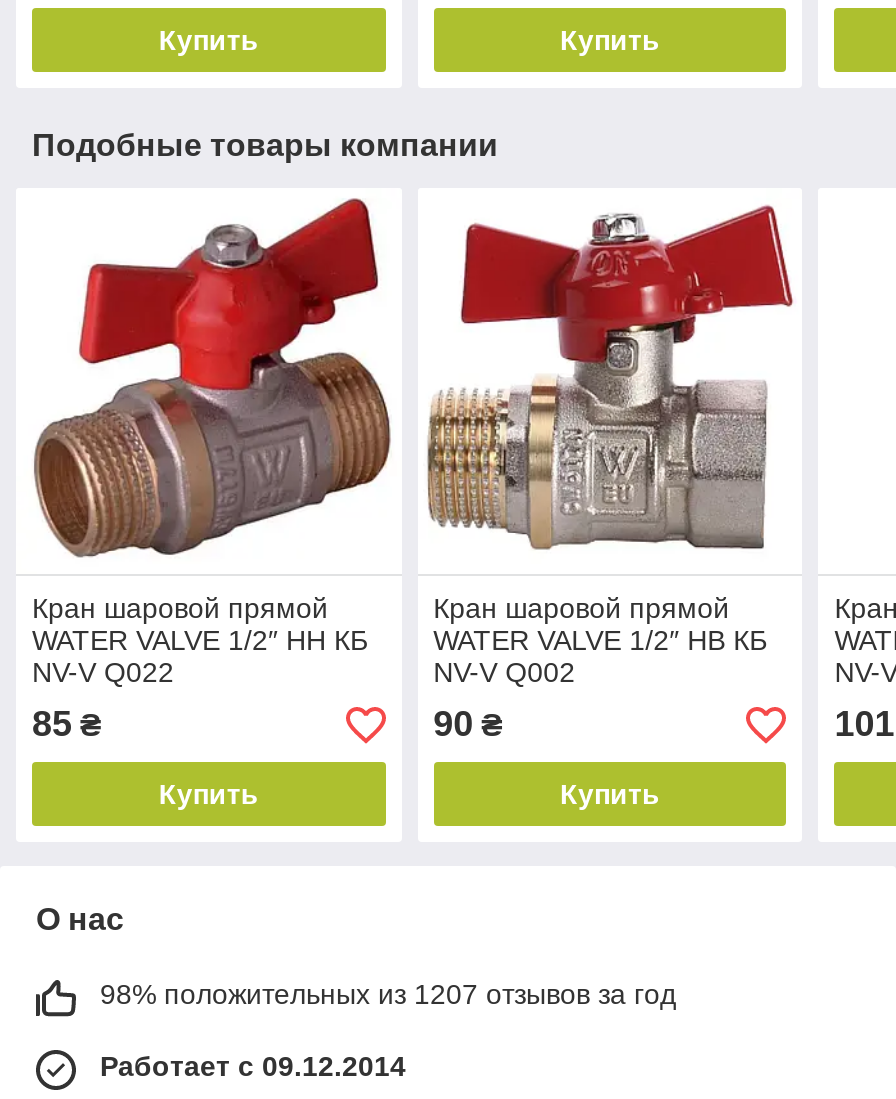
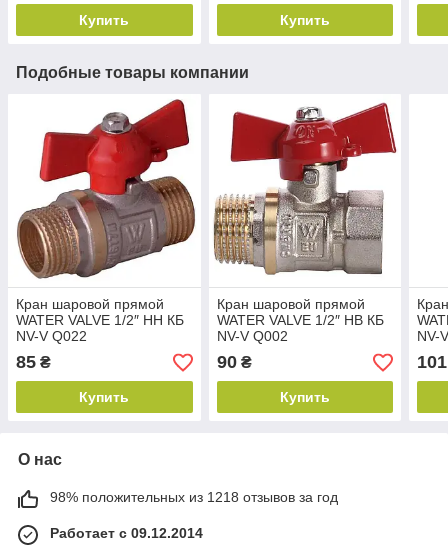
[100,978,676,1010] 98% положительных из 1207 отзывов за год -> [50,489,338,505] 98% положительных из 1218 отзывов за год

